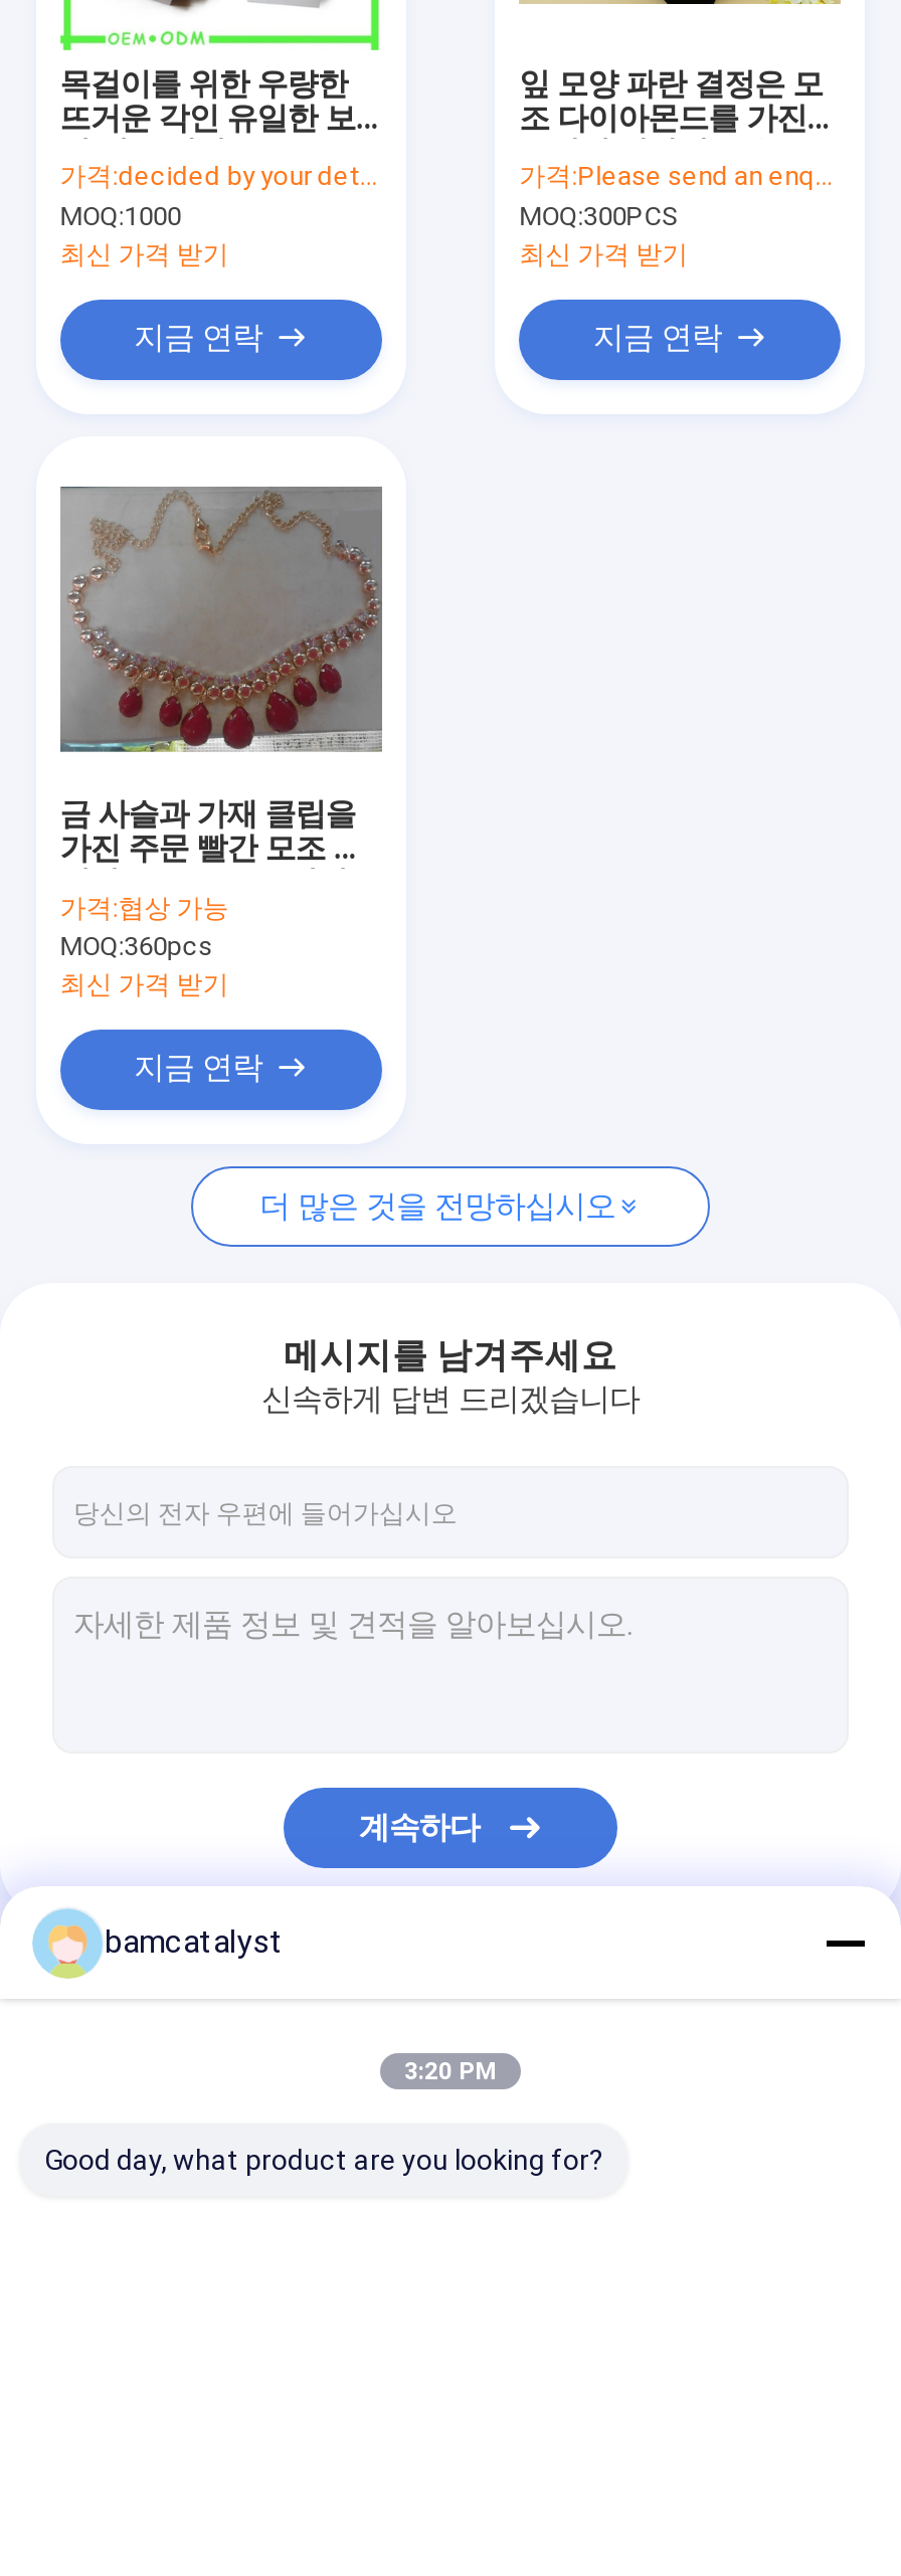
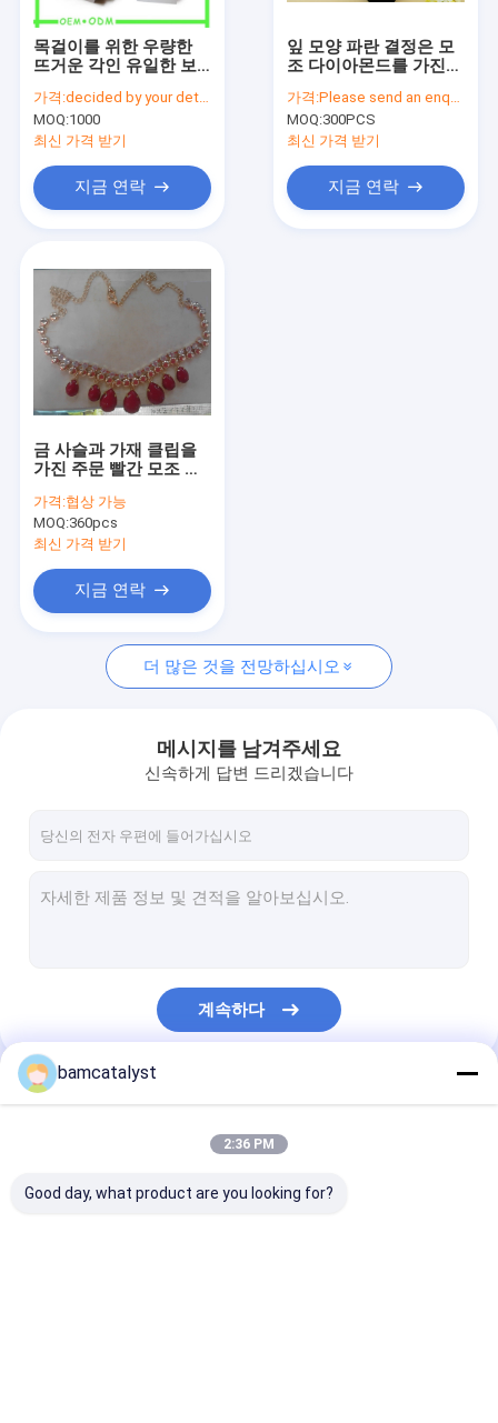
[404,2057,497,2085] 3:20 PM -> [223,1136,275,1152] 2:36 PM

